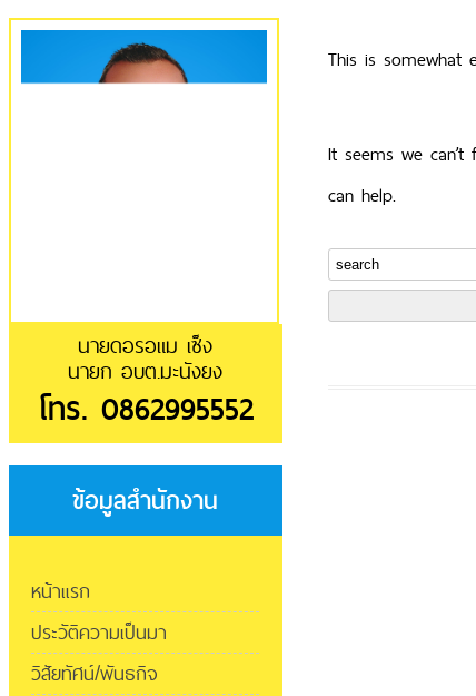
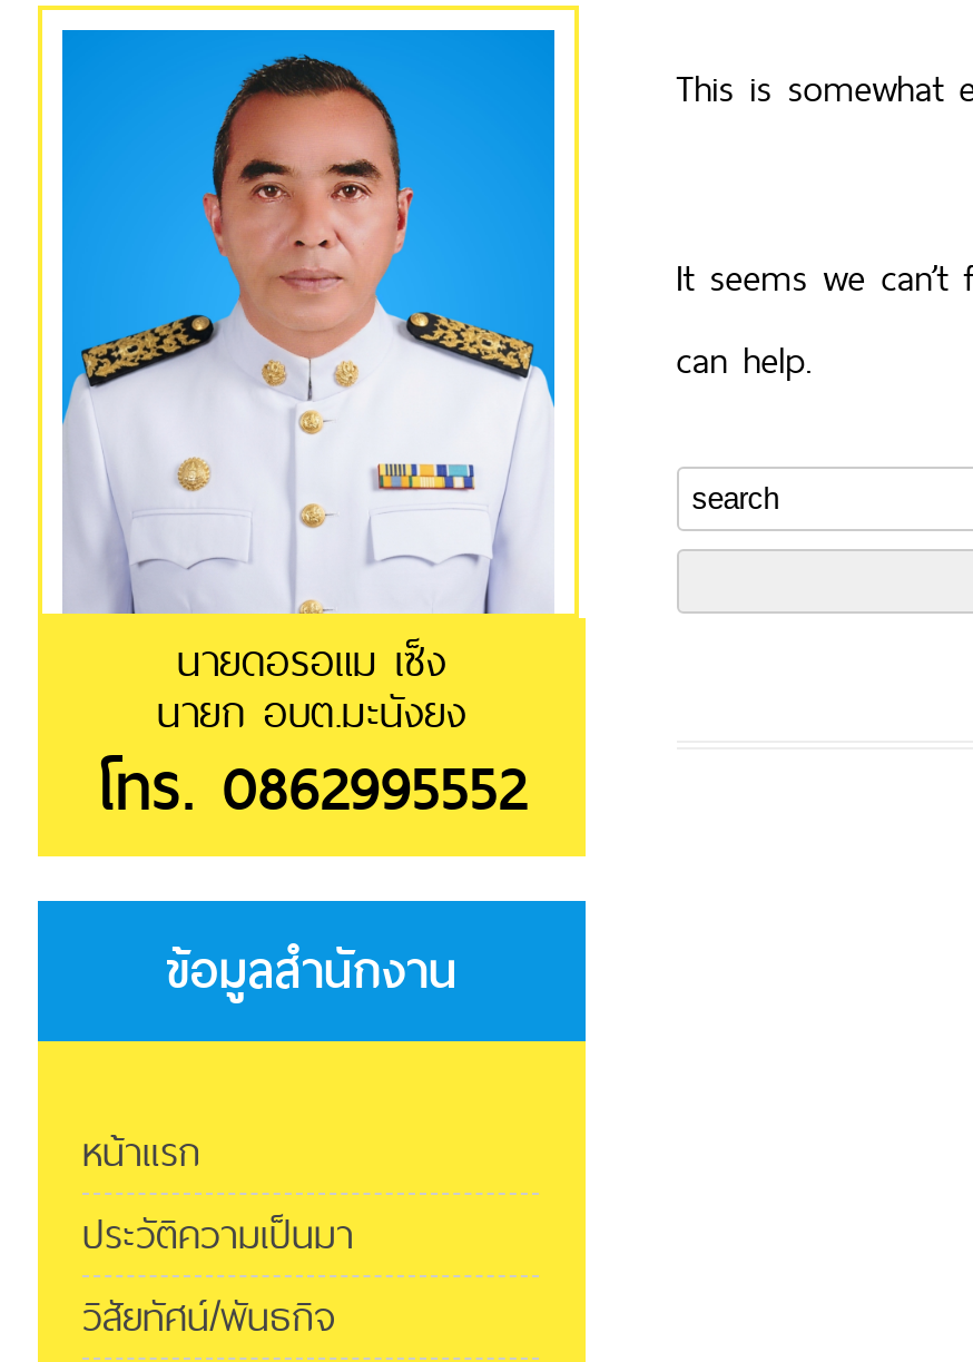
none -> [60,135,557,616] [image]

